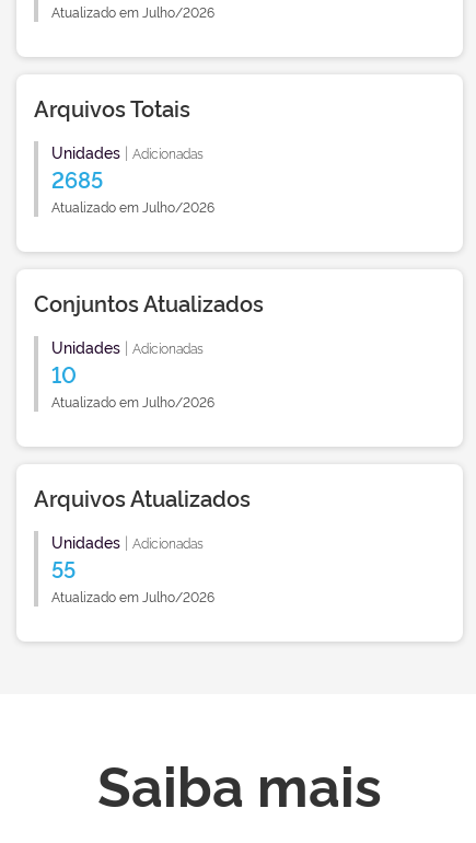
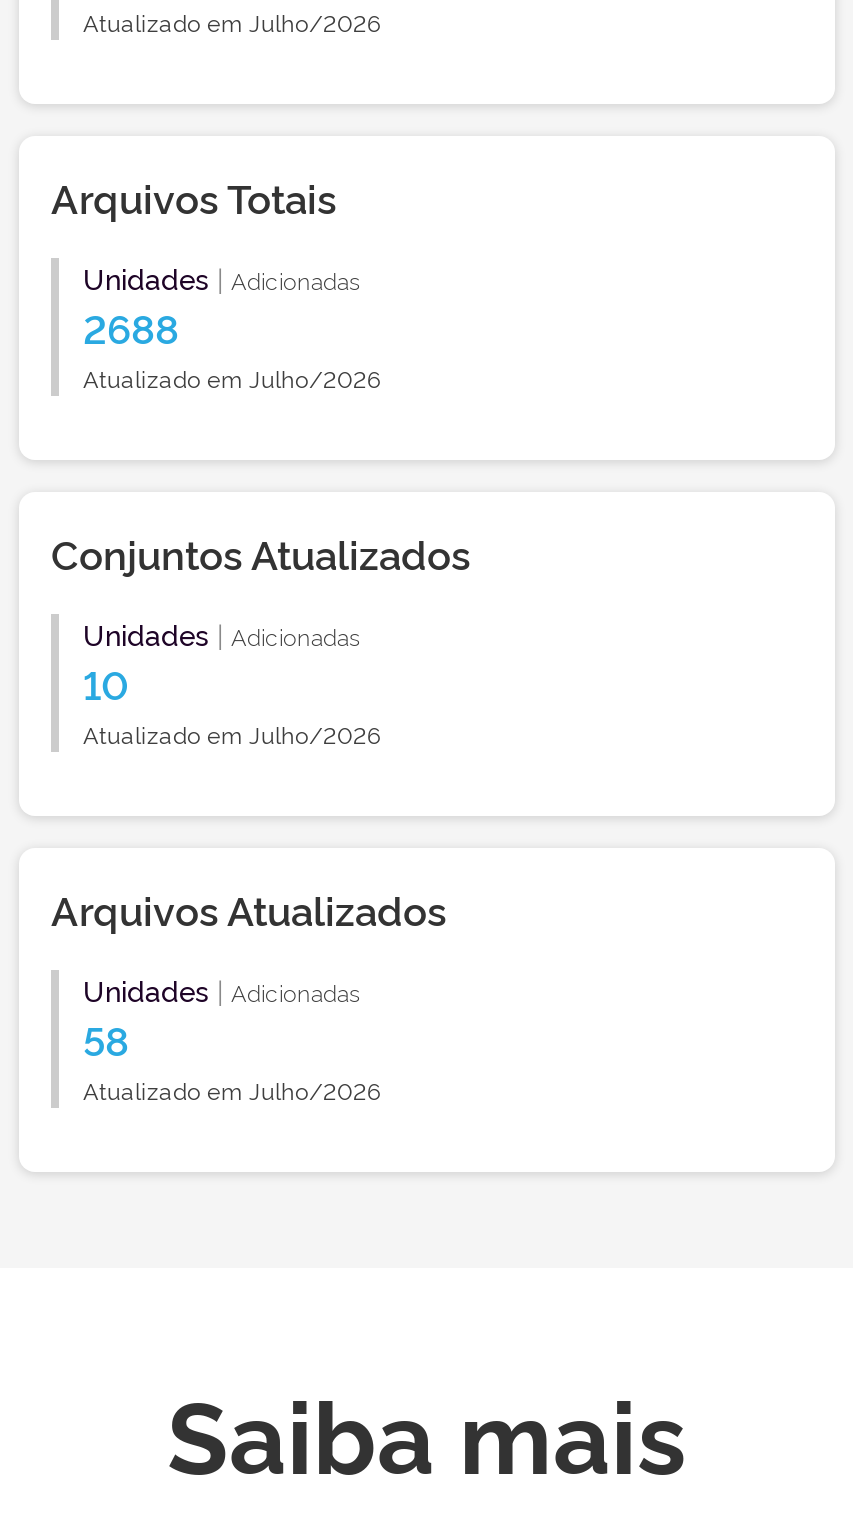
[51,163,103,193] 2685 -> [83,297,179,353] 2688
[51,552,76,583] 55 -> [83,1009,129,1065] 58

